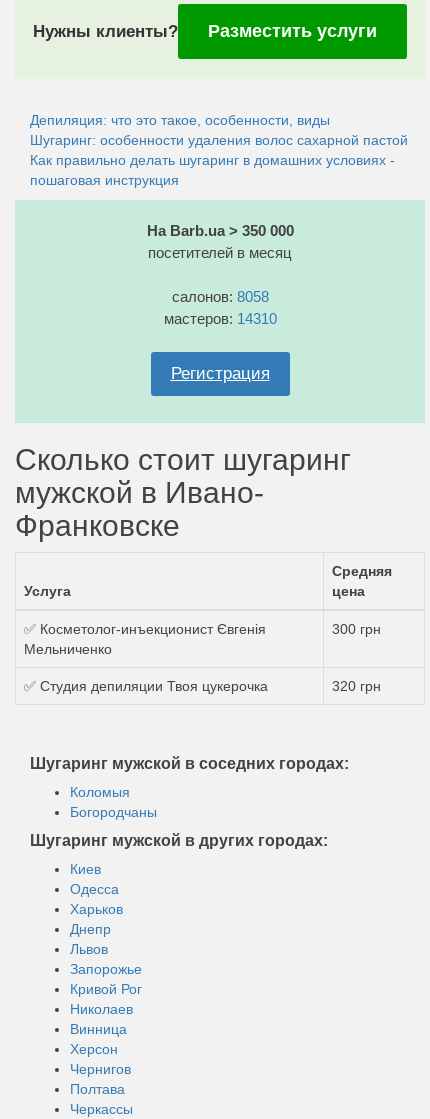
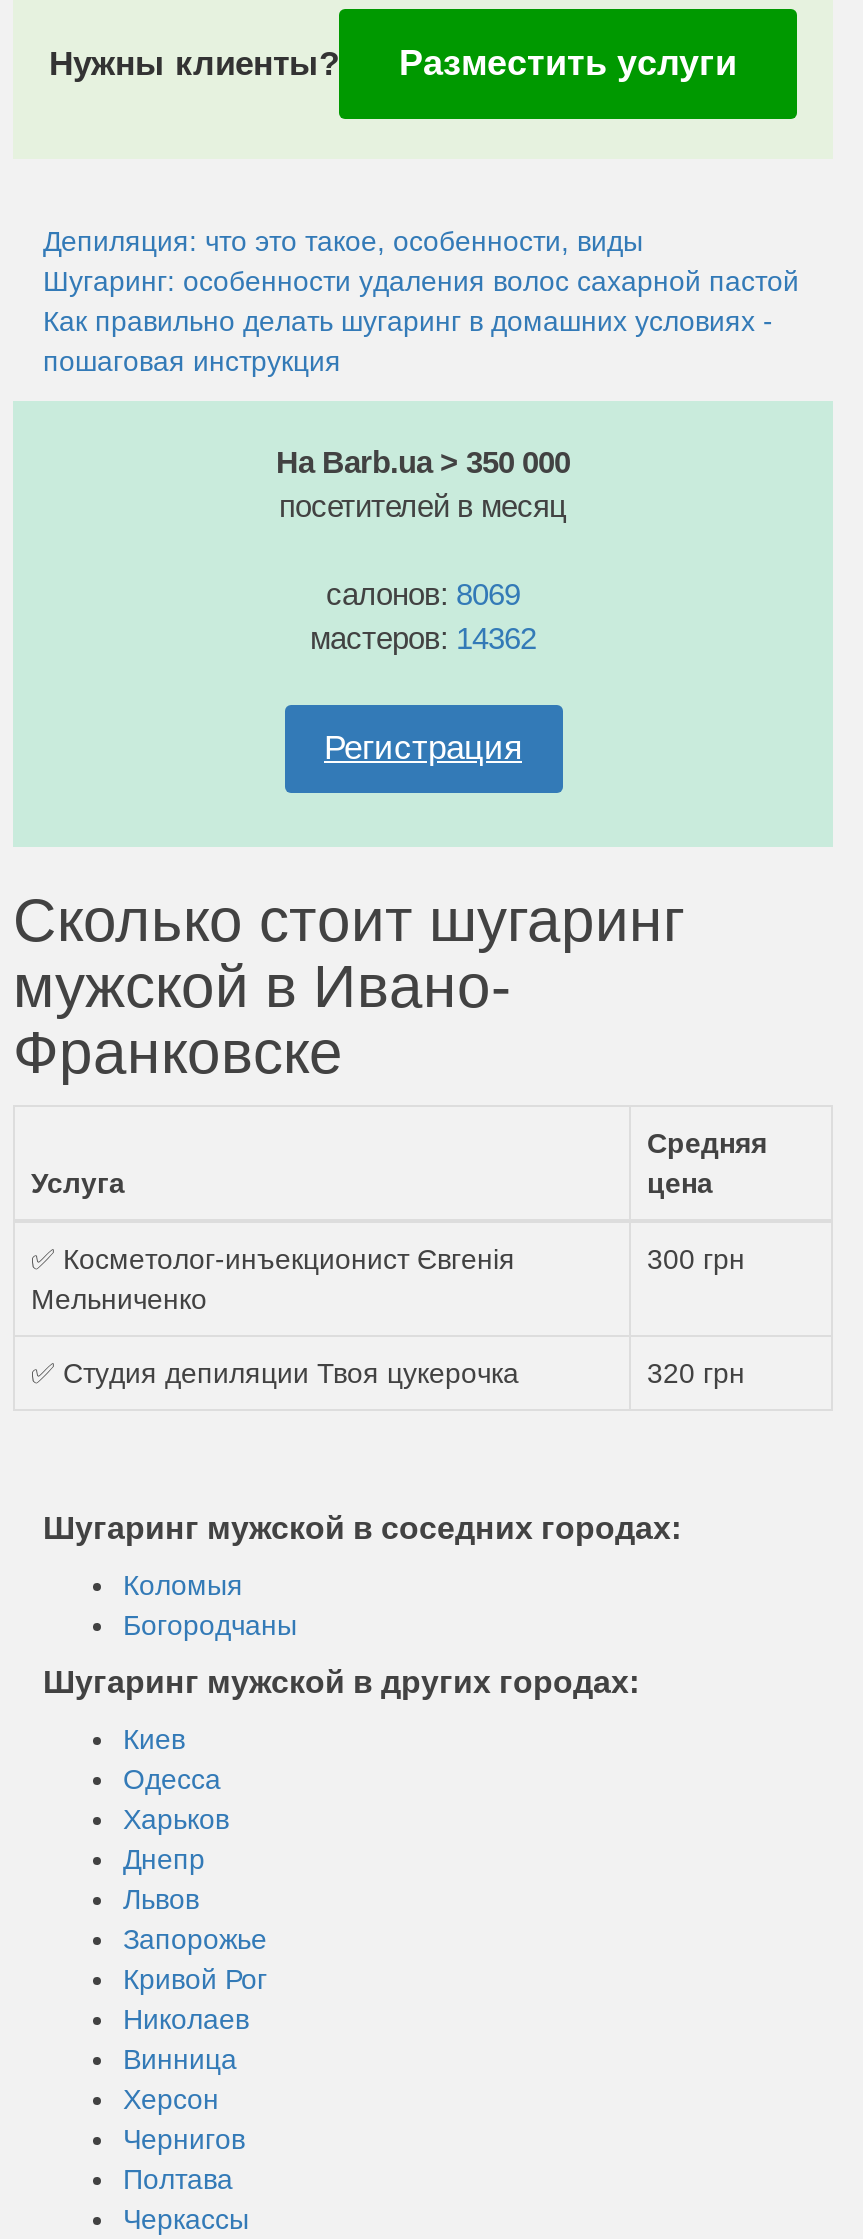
[171,288,268,305] салонов: 8058 -> [326,577,520,611] салонов: 8069
[163,310,276,327] мастеров: 14310 -> [310,621,536,655] мастеров: 14362

